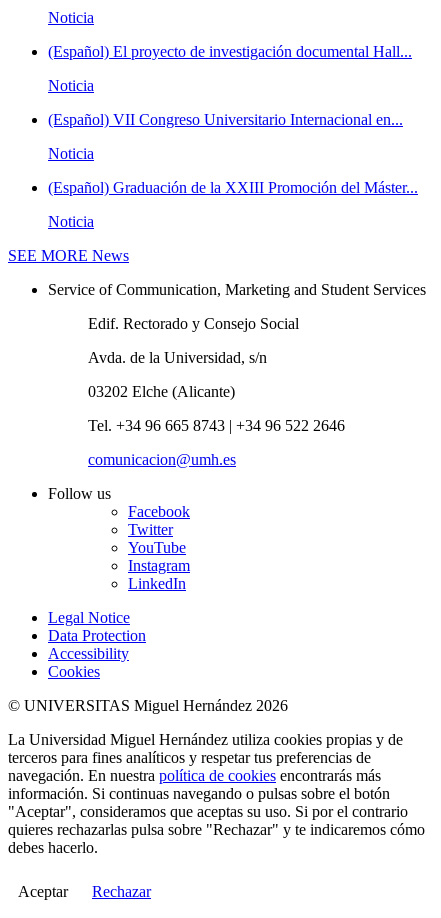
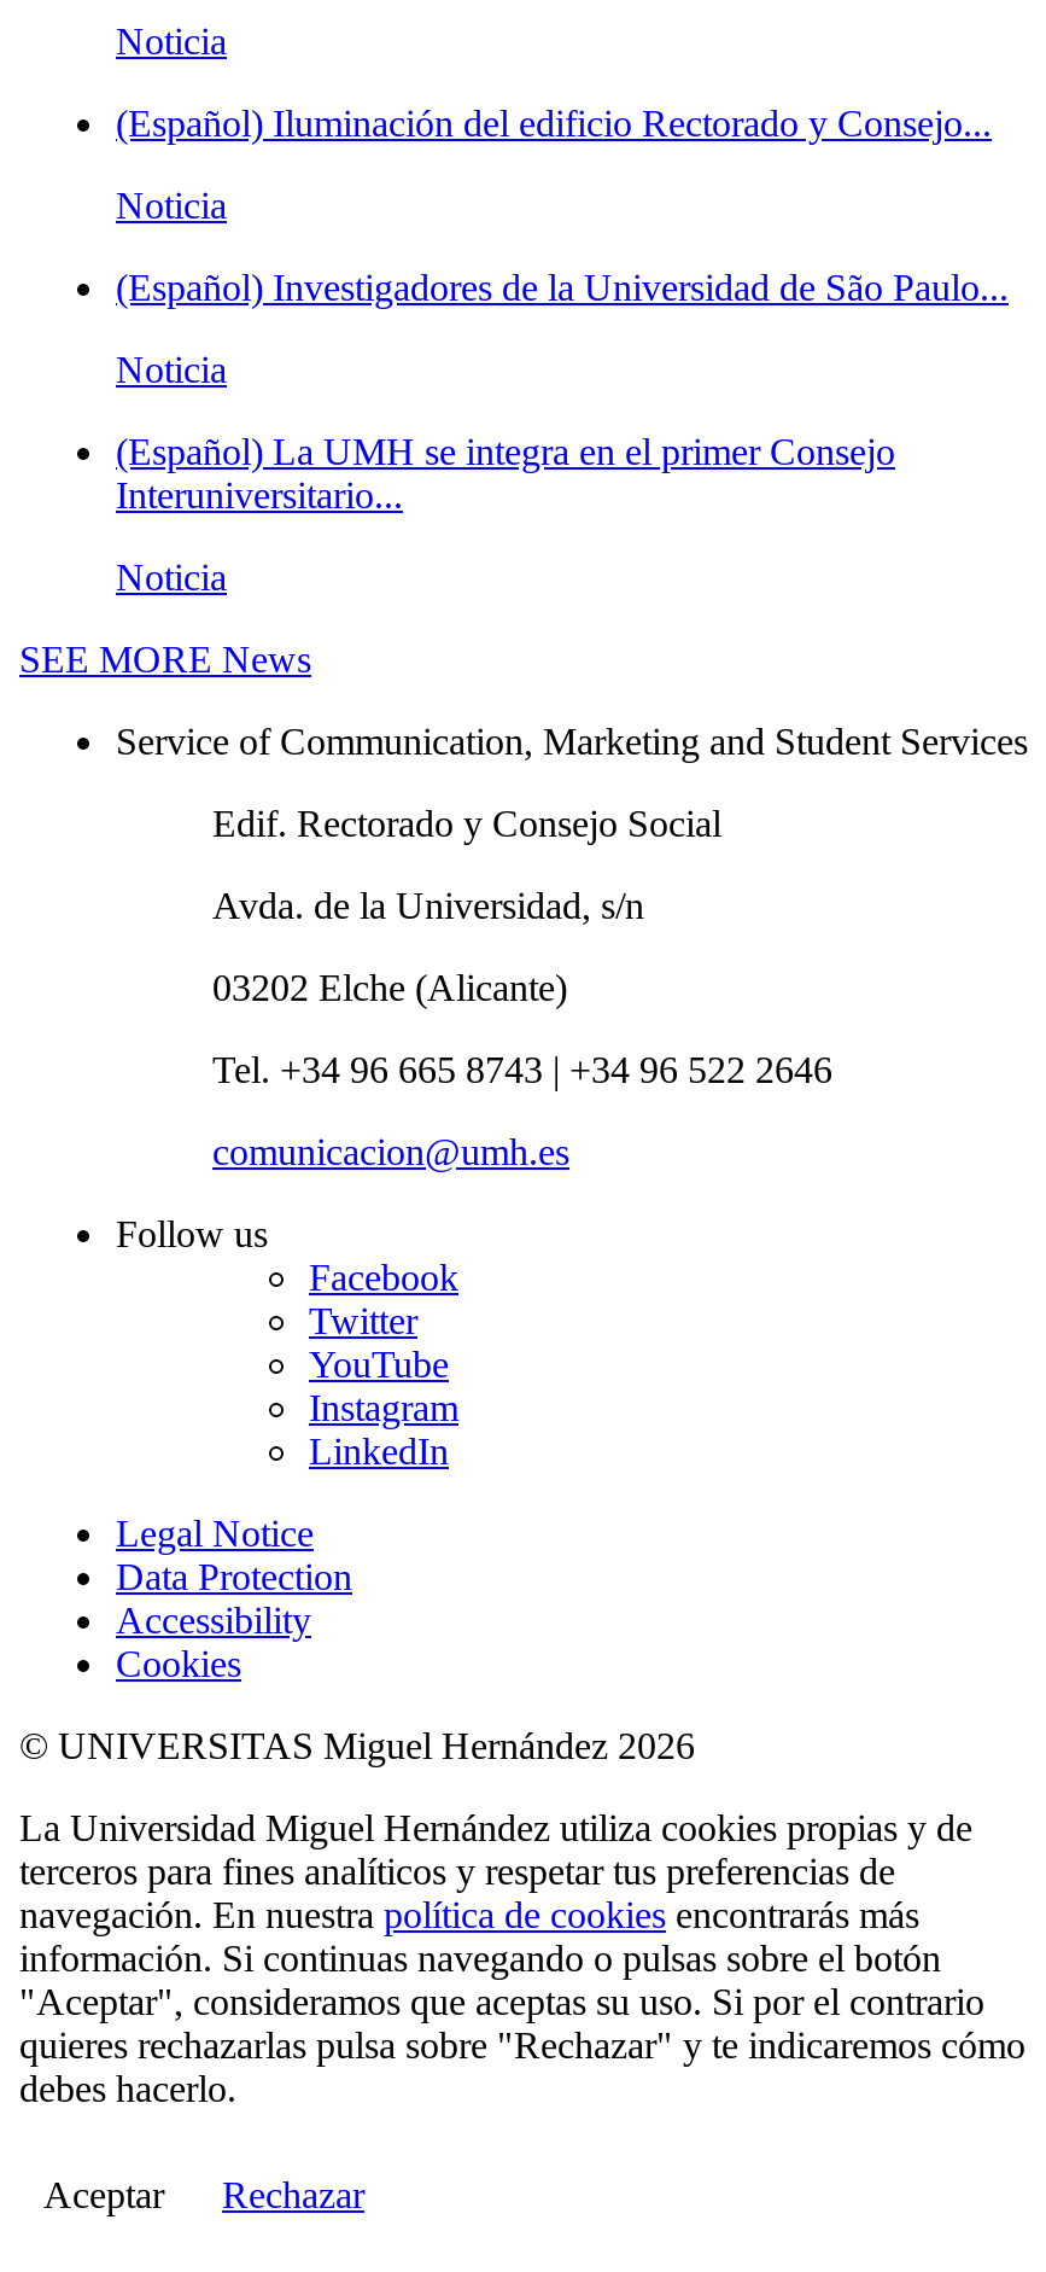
[48,43,412,60] (Español) El proyecto de investigación documental Hall... -> [116,104,992,145] (Español) Iluminación del edificio Rectorado y Consejo...
[48,111,403,128] (Español) VII Congreso Universitario Internacional en... -> [116,268,1009,309] (Español) Investigadores de la Universidad de São Paulo...
[48,179,418,196] (Español) Graduación de la XXIII Promoción del Máster... -> [116,432,895,516] (Español) La UMH se integra en el primer Consejo | Interuniversitario...

